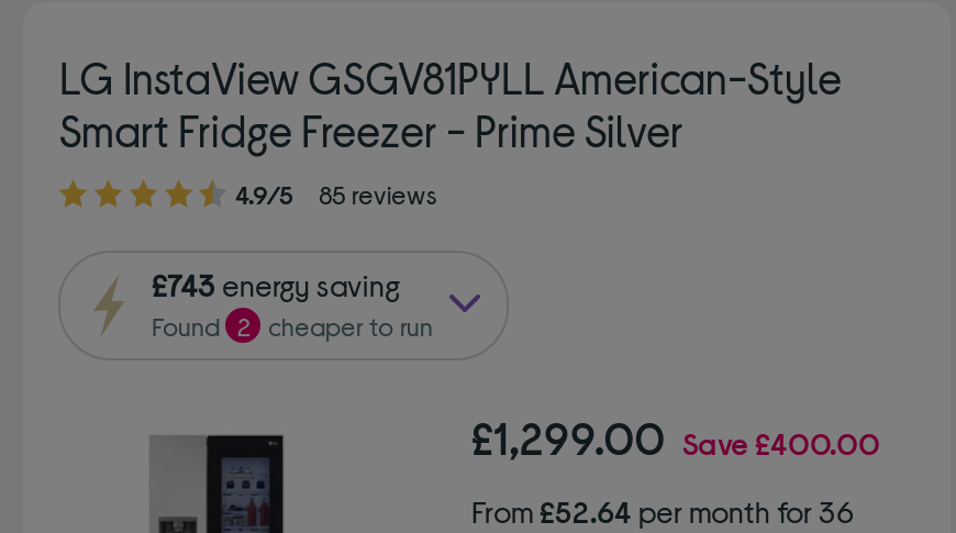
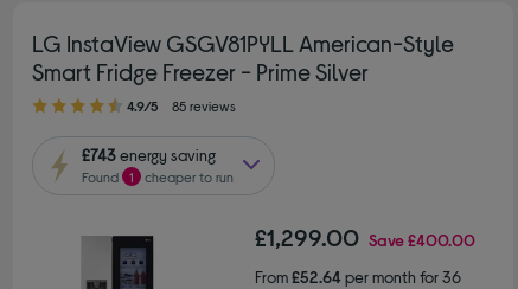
[151,309,433,340] Found 2 cheaper to run -> [82,168,234,185] Found 1 cheaper to run

